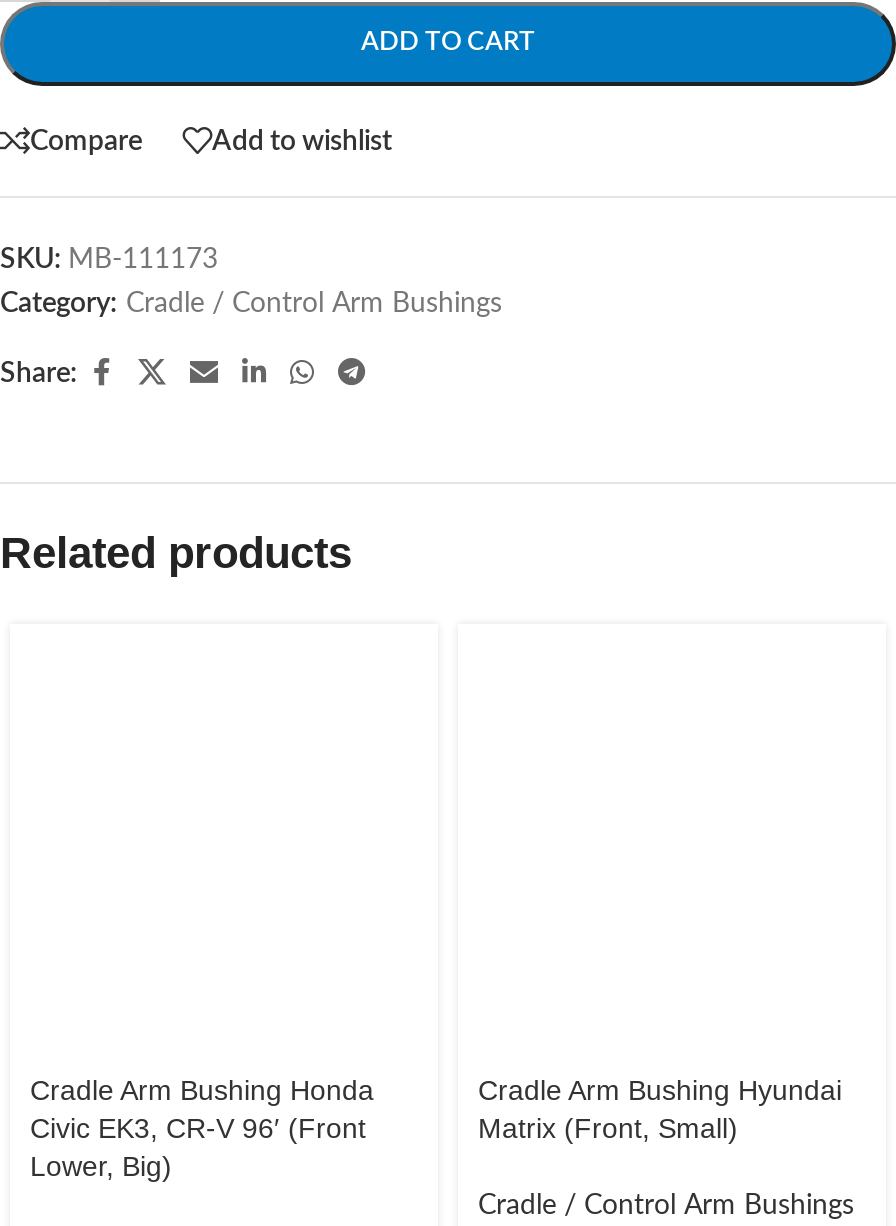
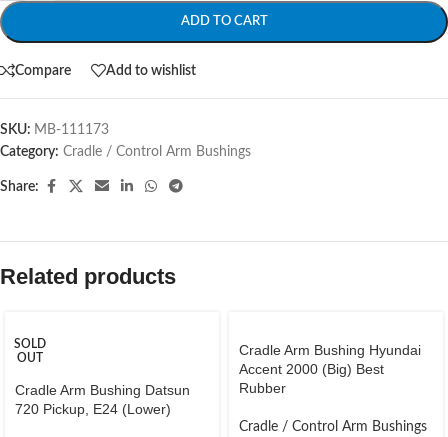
[30,1074,374,1182] Cradle Arm Bushing Honda | Civic EK3, CR-V 96′ (Front | Lower, Big) -> [14,338,190,417] SOLD | OUT | Cradle Arm Bushing Datsun | 720 Pickup, E24 (Lower)
moved [478,1074,842,1106] -> [239,342,421,358]: Cradle Arm Bushing Hyundai
[478,1112,738,1144] Matrix (Front, Small) -> [239,361,384,396] Accent 2000 (Big) Best | Rubber

